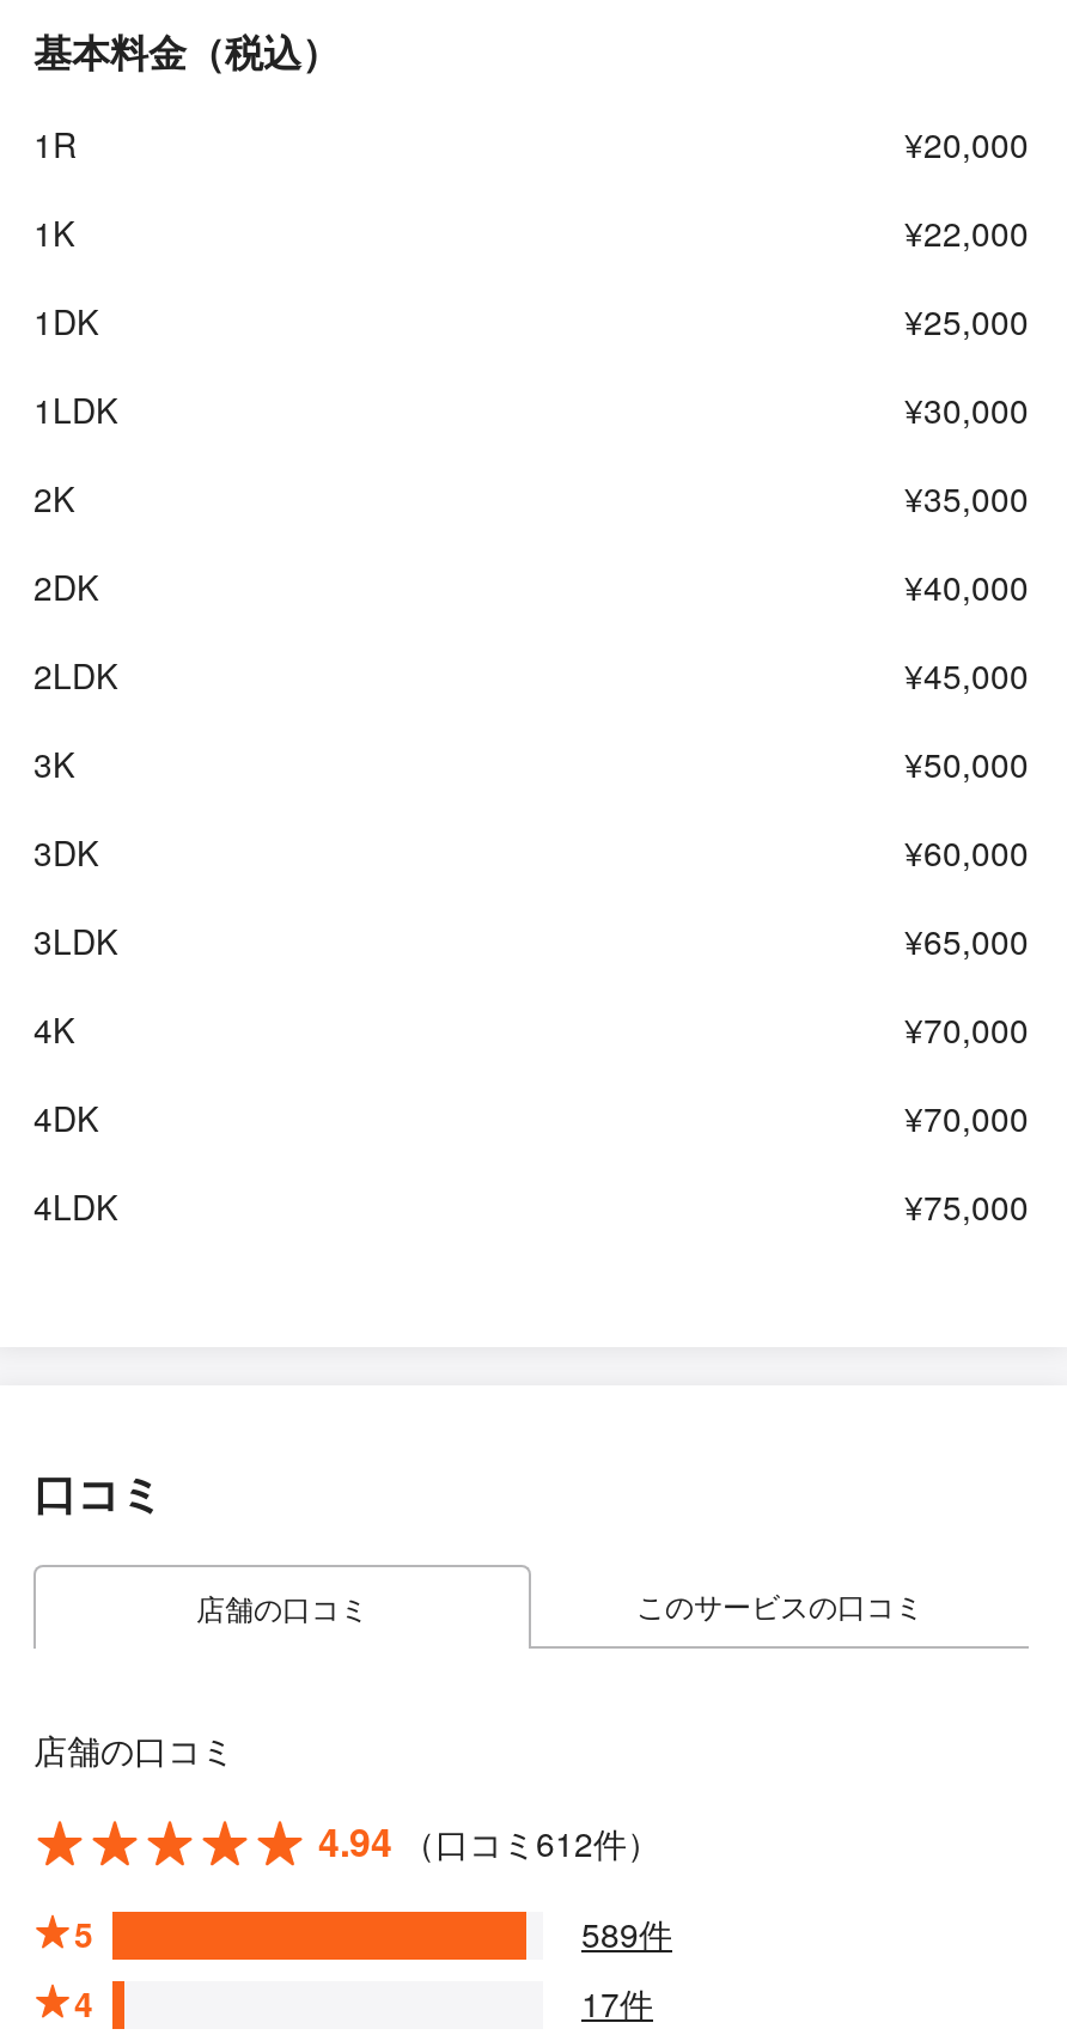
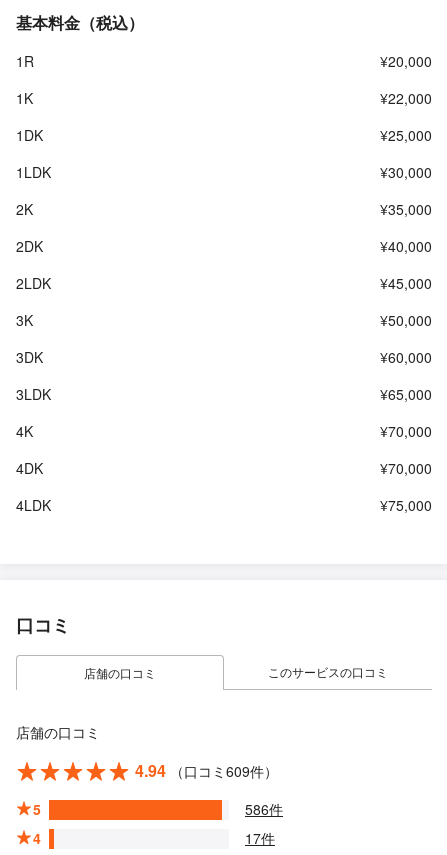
[318,1814,660,1869] 4.94 （口コミ612件） -> [135,759,278,782] 4.94 （口コミ609件）
[581,1909,672,1957] 589件 -> [245,799,283,819] 586件

